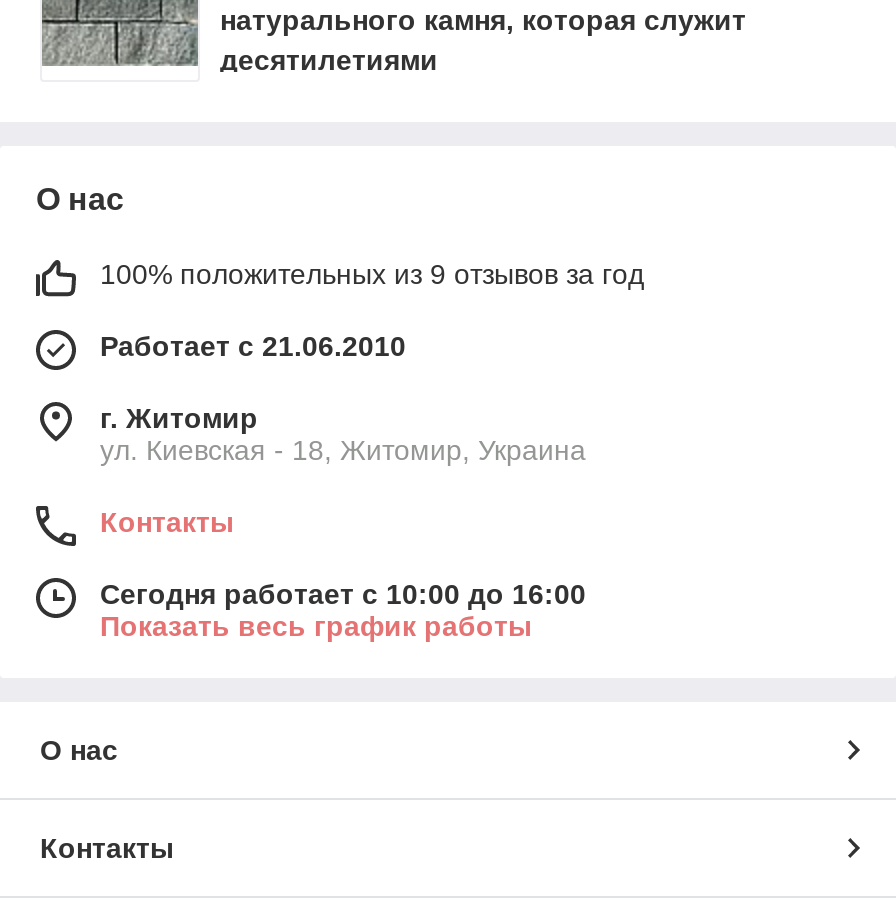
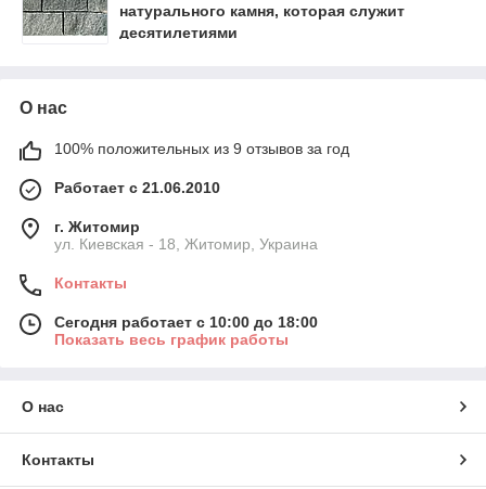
[100,578,586,610] Сегодня работает с 10:00 до 16:00 -> [54,313,318,331] Сегодня работает с 10:00 до 18:00

